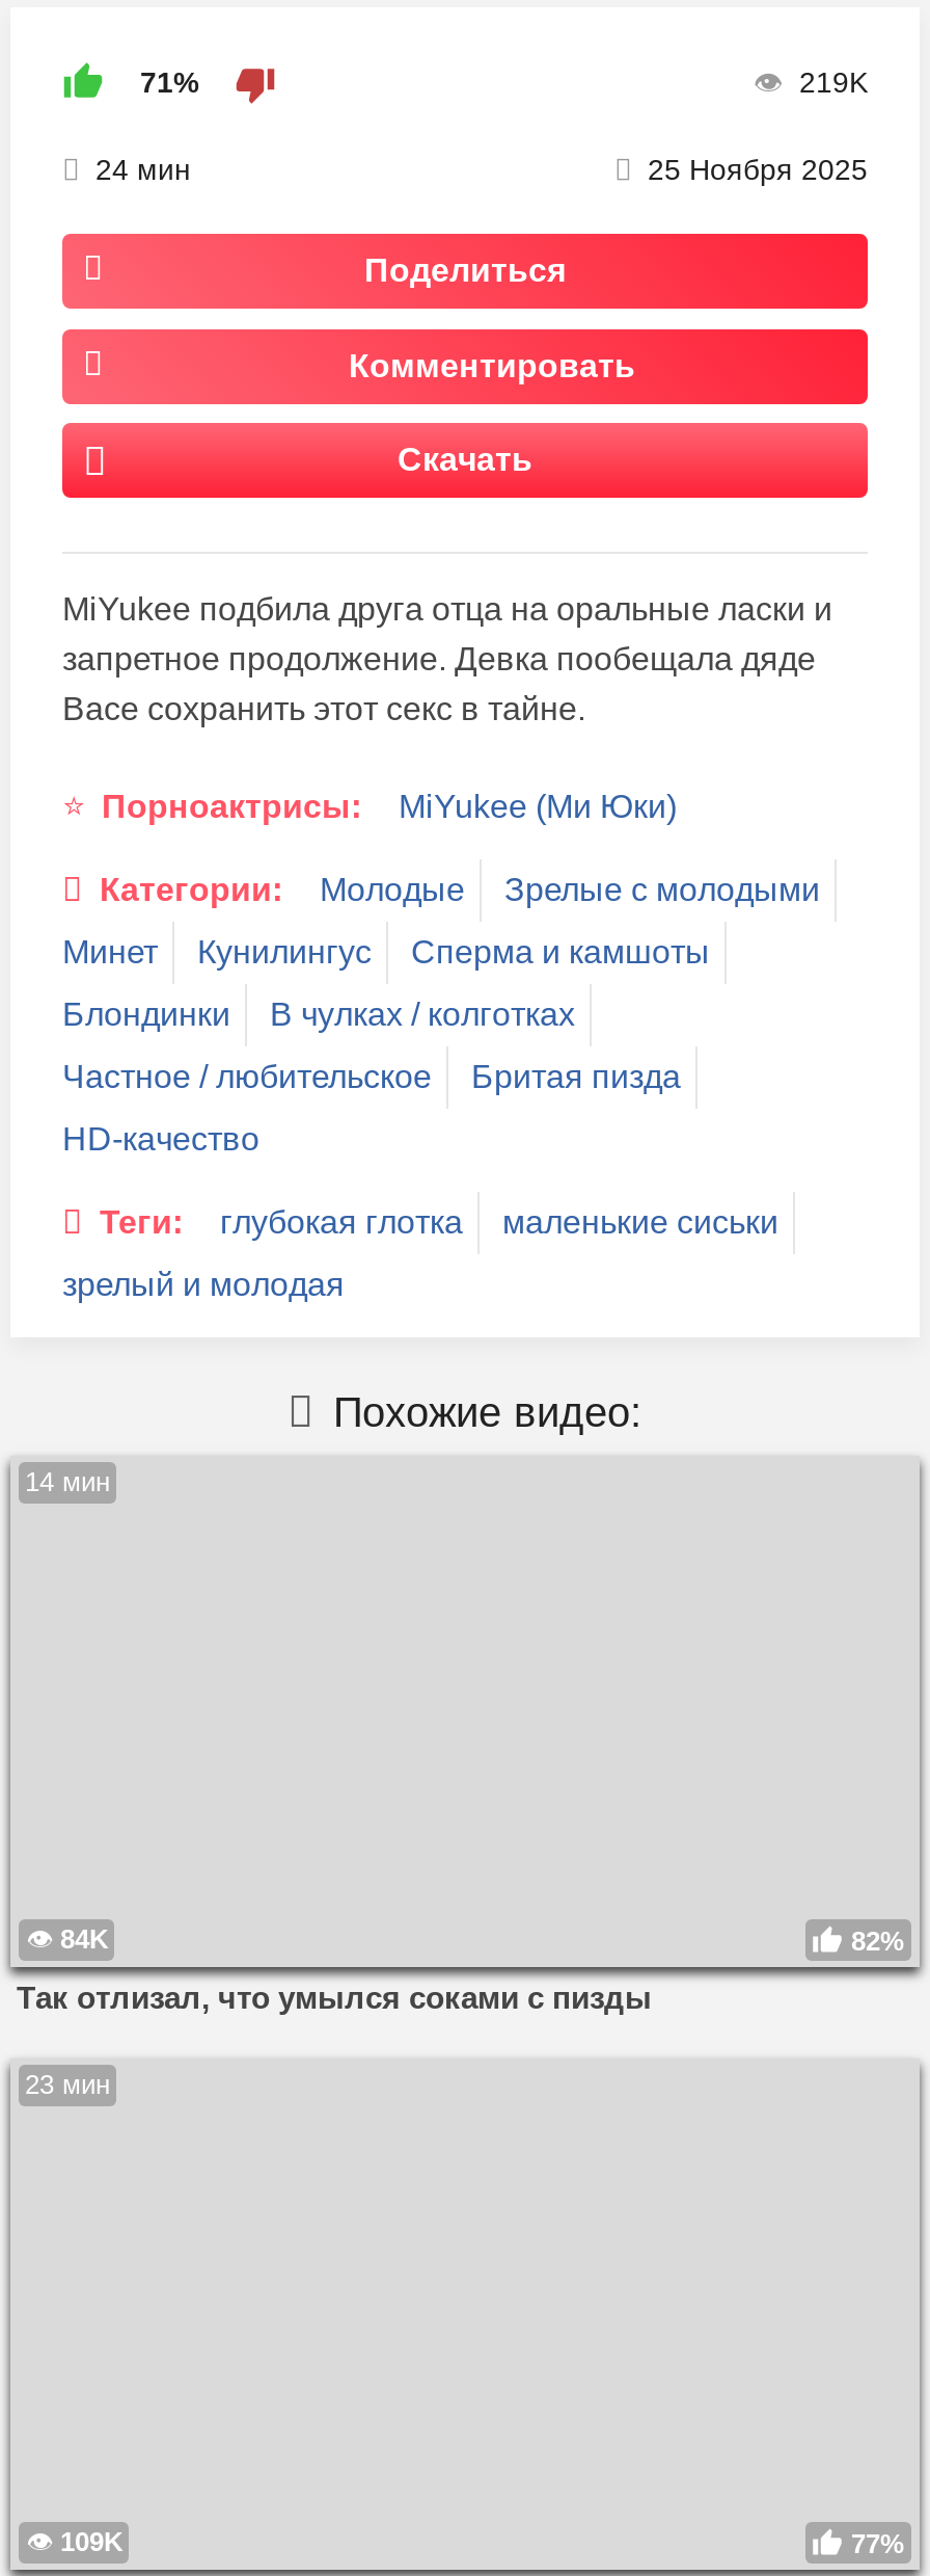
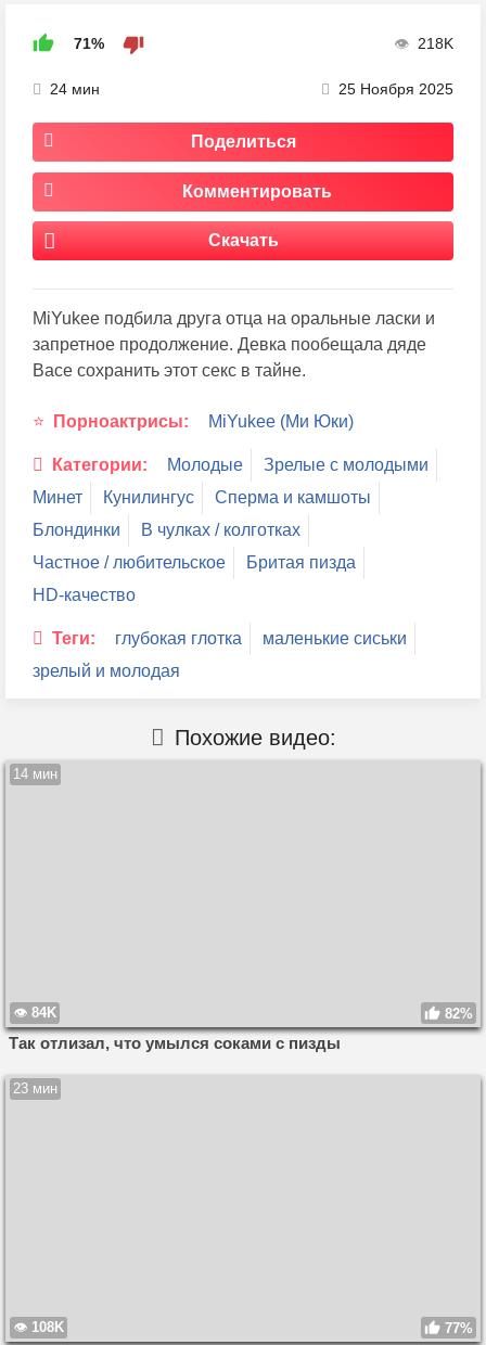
[799,66,868,100] 219K -> [418,35,453,52] 218K
[60,2527,122,2558] 109K -> [31,1319,64,1336] 108K

